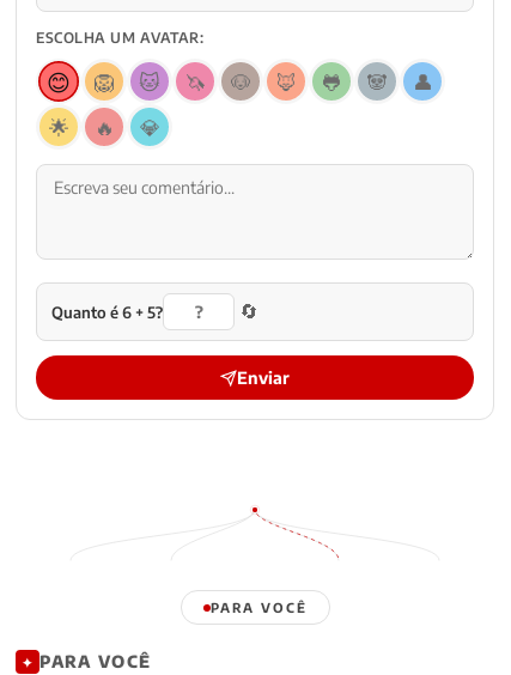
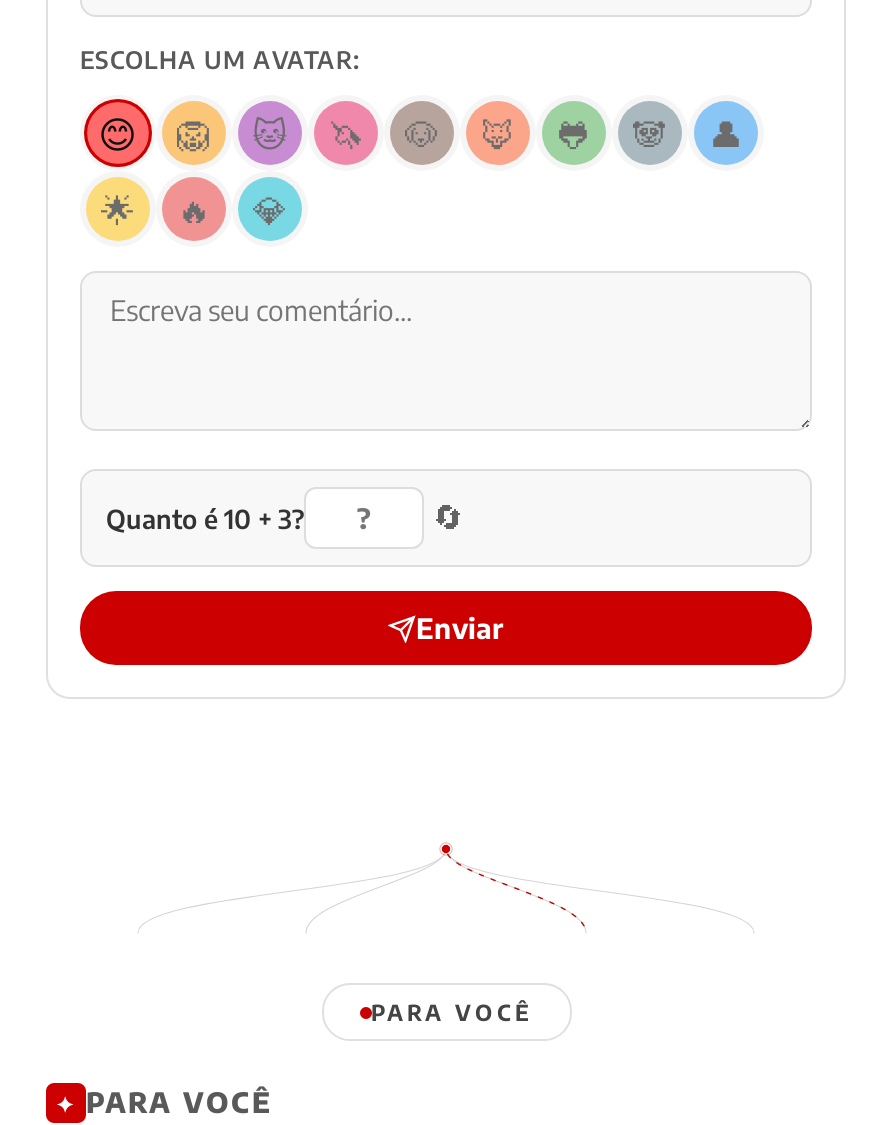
[51,303,163,322] Quanto é 6 + 5? -> [106,503,304,535] Quanto é 10 + 3?

